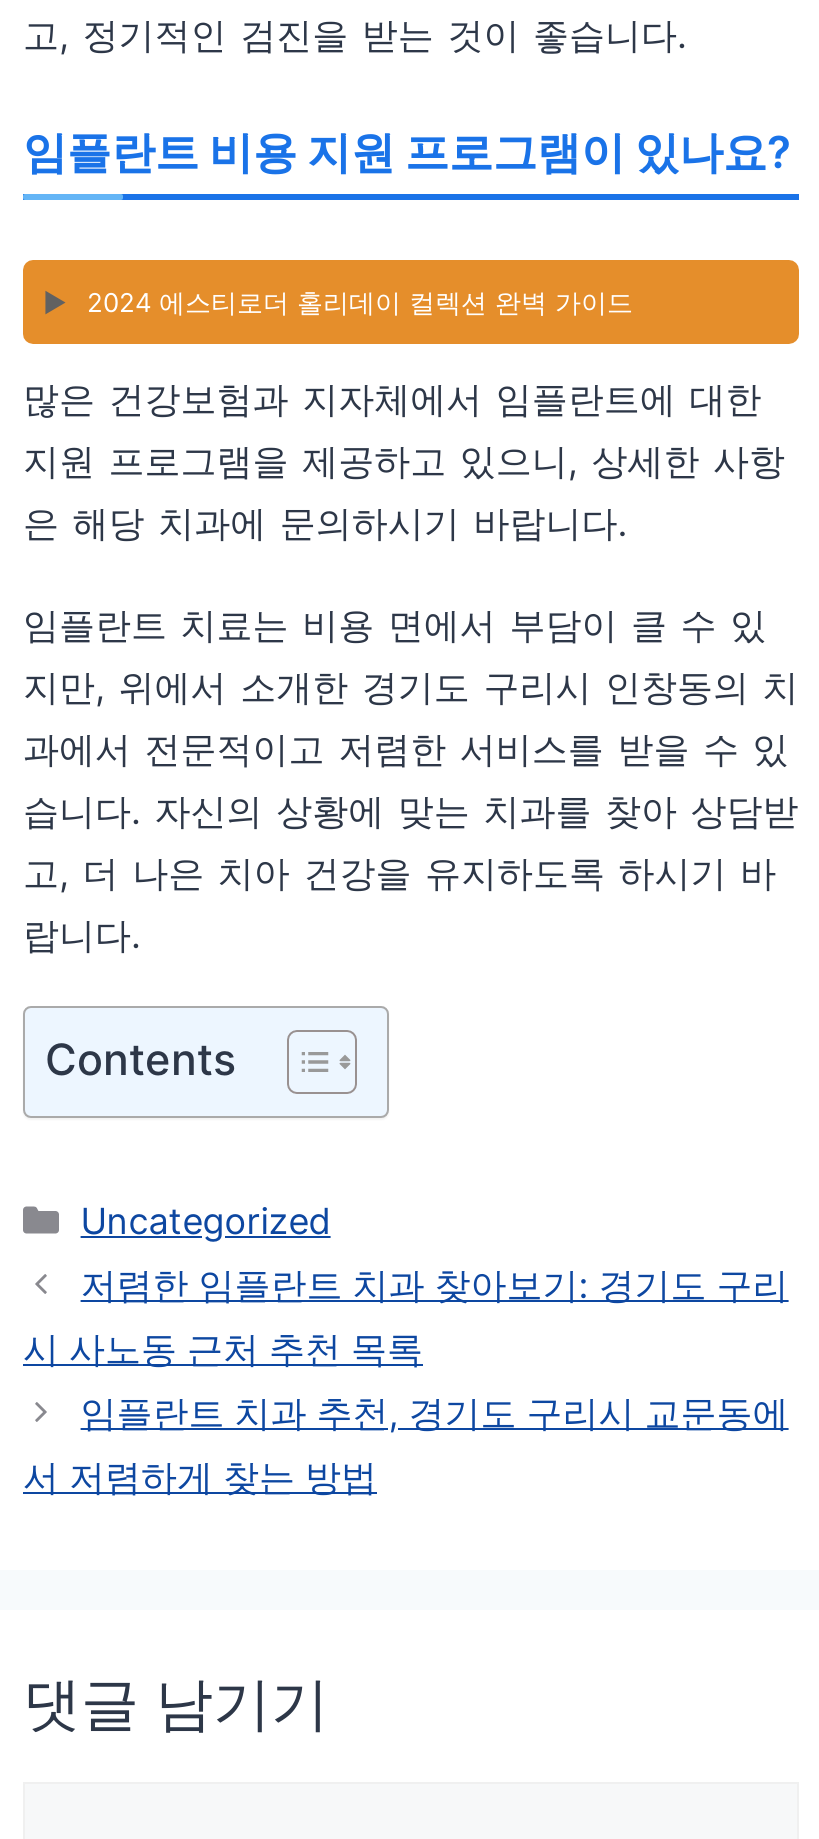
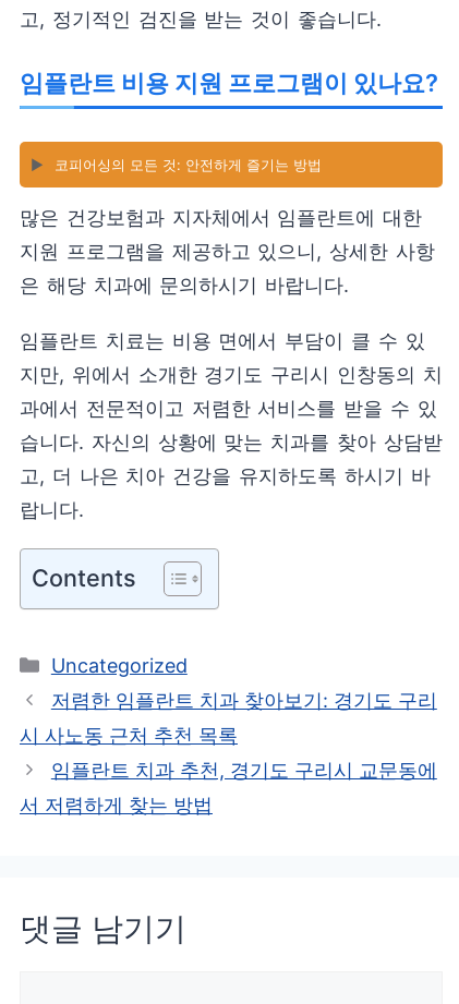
[87,286,633,318] 2024 에스티로더 홀리데이 컬렉션 완벽 가이드 -> [55,156,322,173] 코피어싱의 모든 것: 안전하게 즐기는 방법

